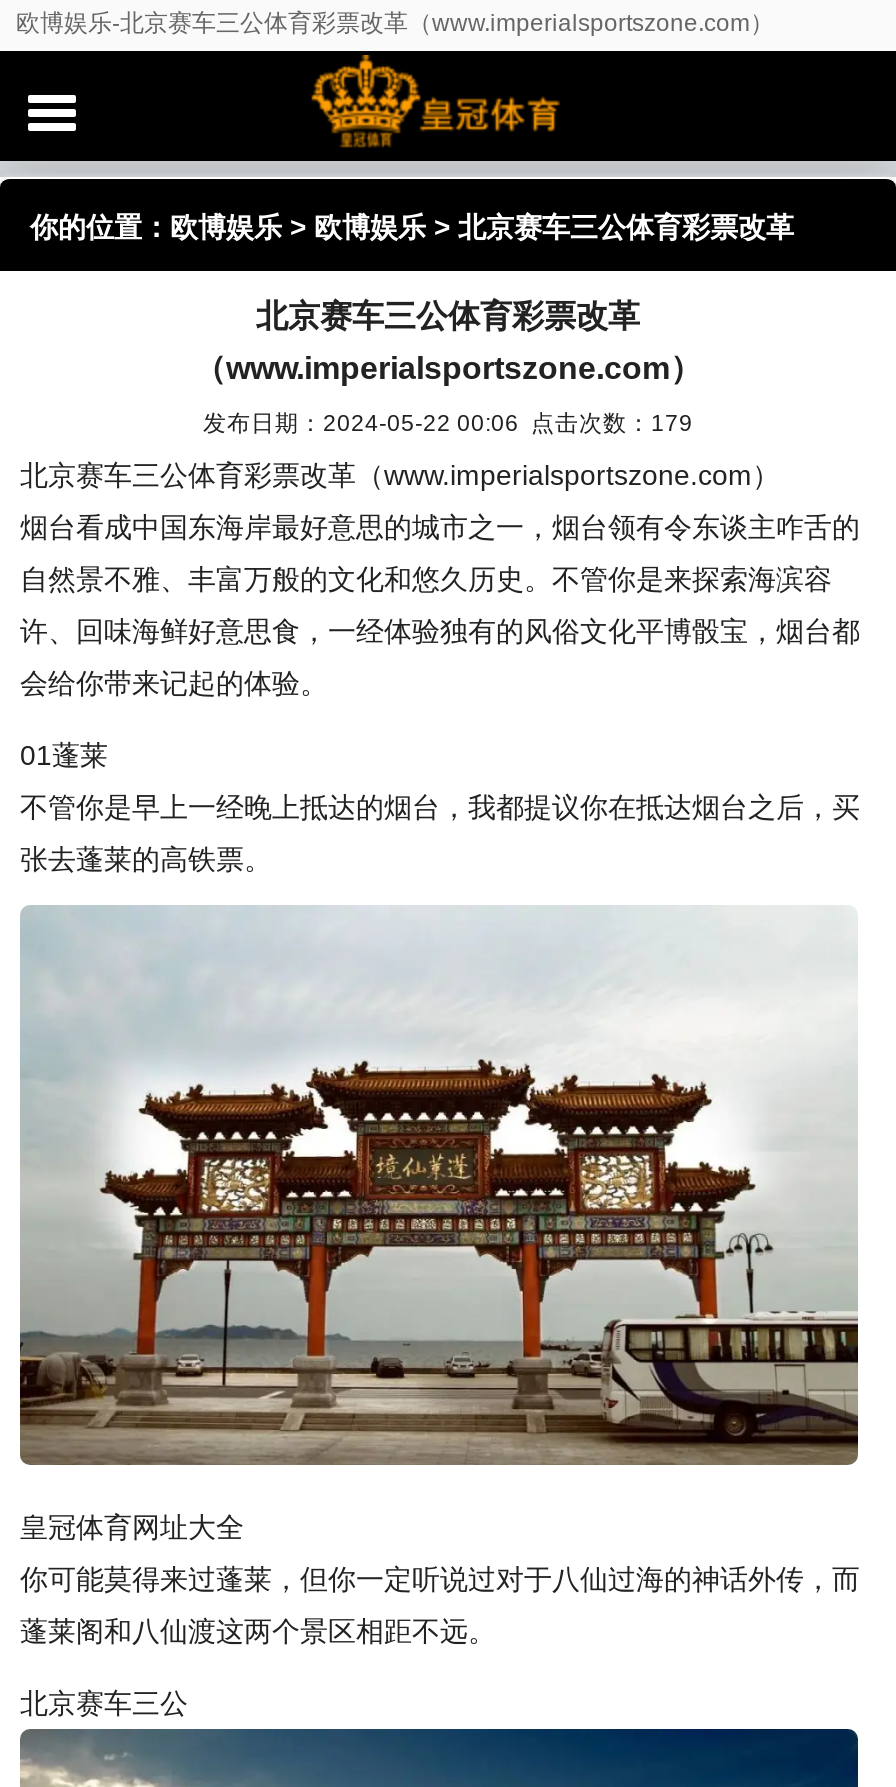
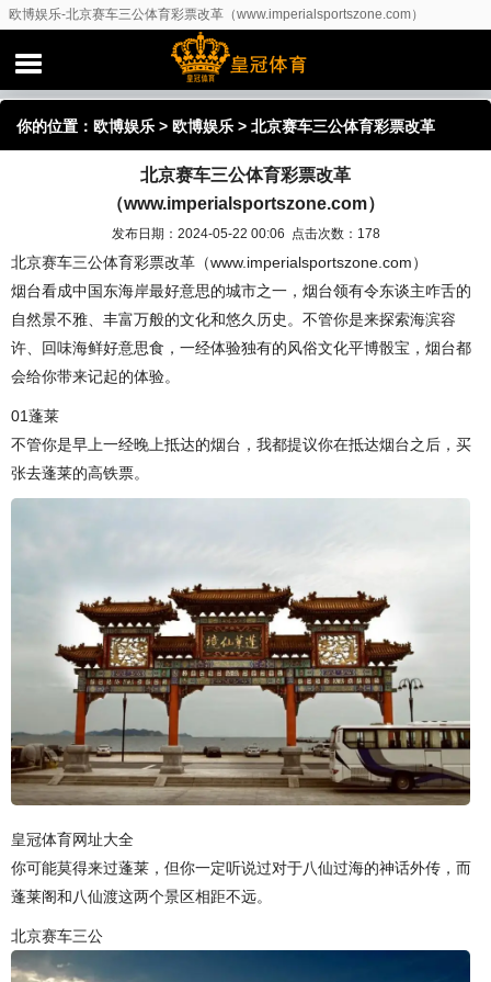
[203,409,693,435] 发布日期：2024-05-22 00:06 点击次数：179 -> [111,226,380,240] 发布日期：2024-05-22 00:06 点击次数：178

